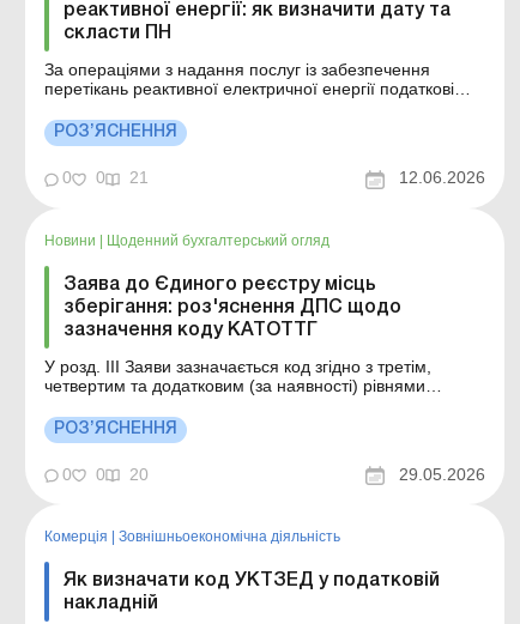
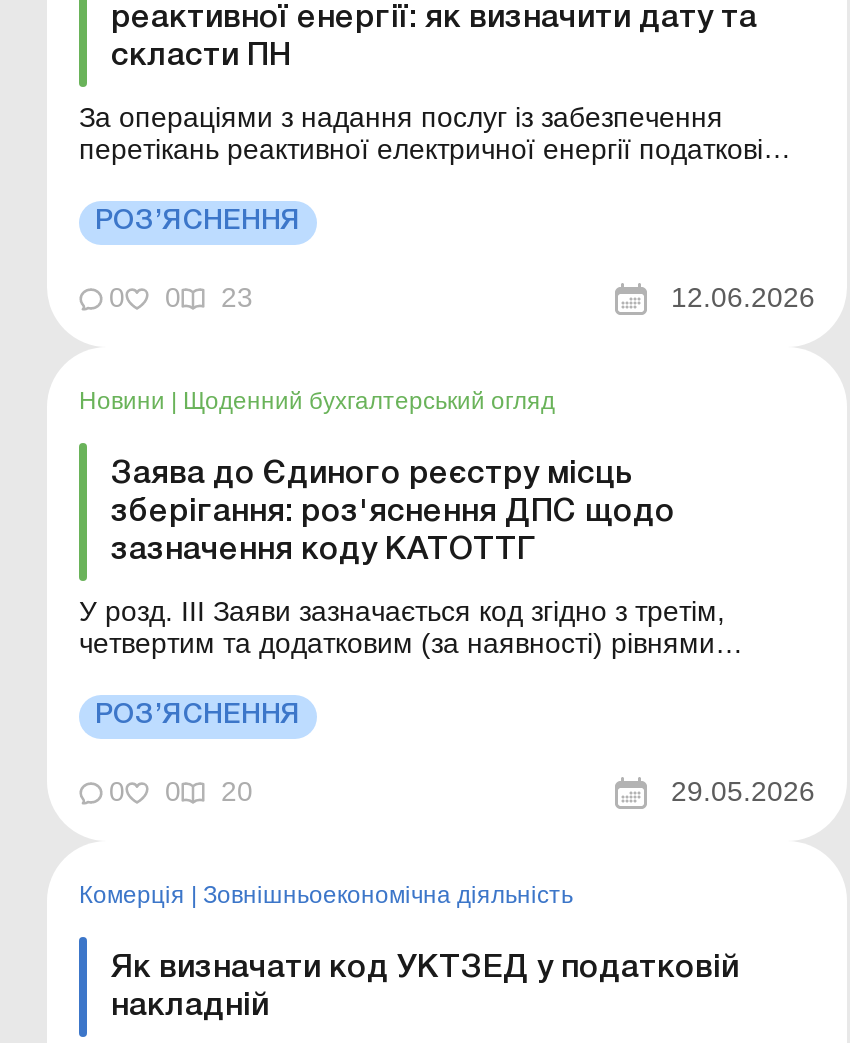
[129,168,149,187] 21 -> [221,281,253,313] 23

